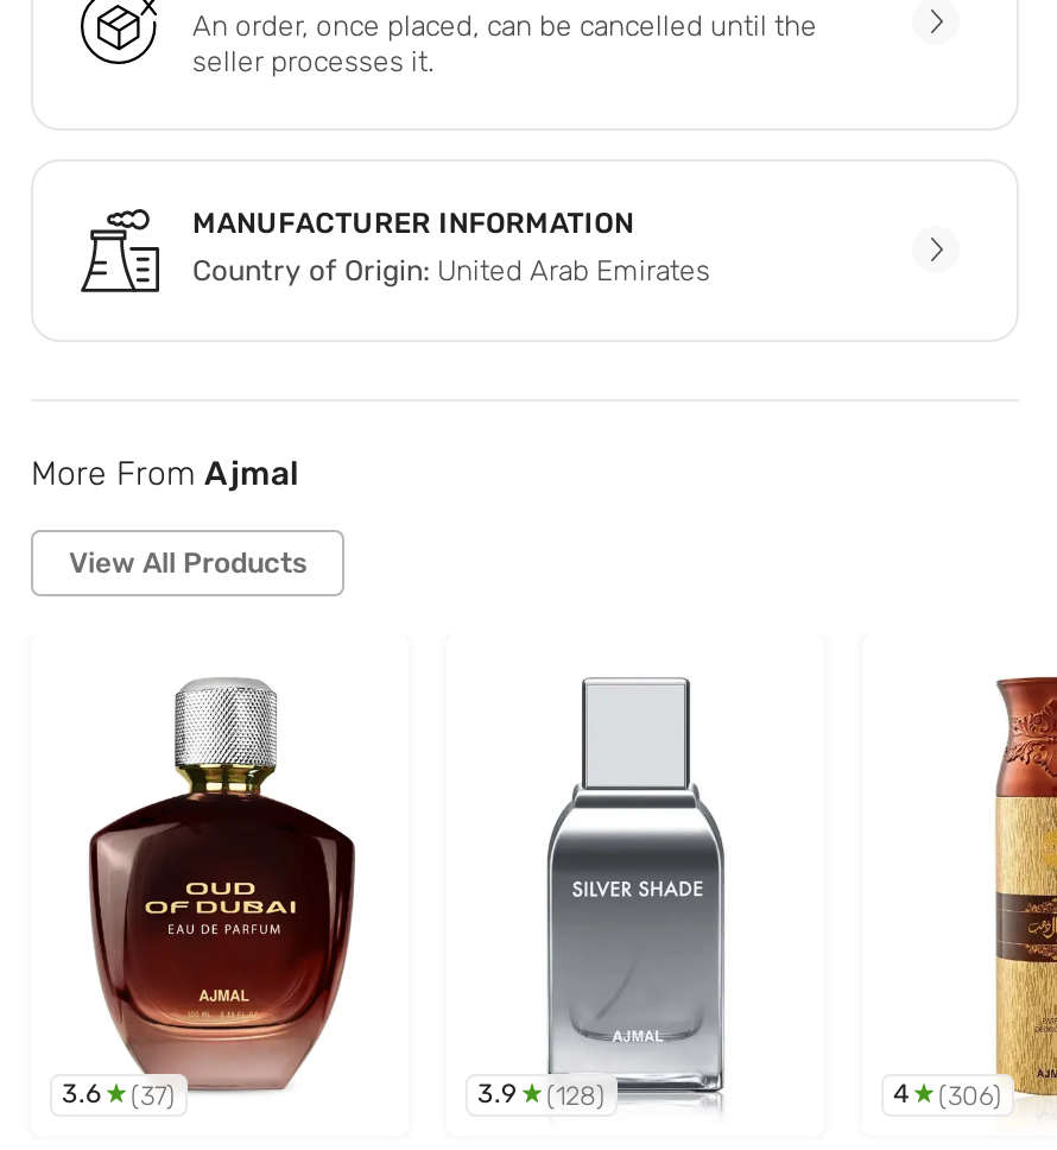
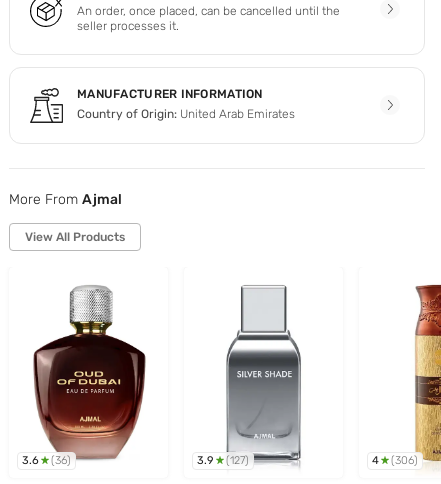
[62,1078,176,1111] 3.6 (37) -> [22,454,71,467] 3.6 (36)
[477,1078,606,1111] 3.9 (128) -> [197,454,249,467] 3.9 (127)

